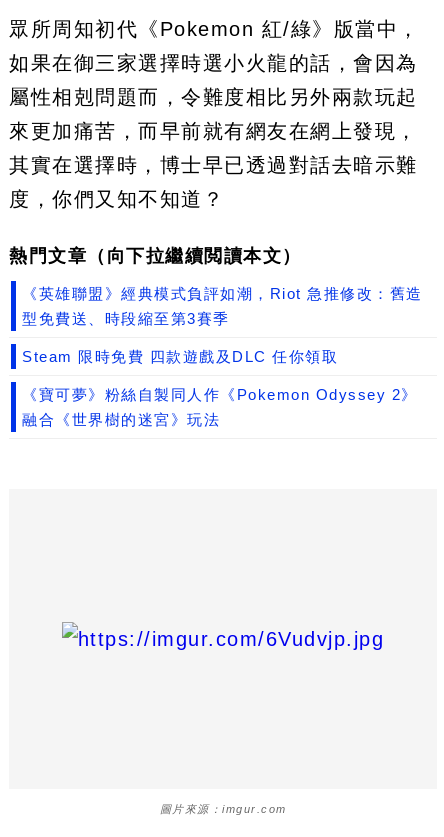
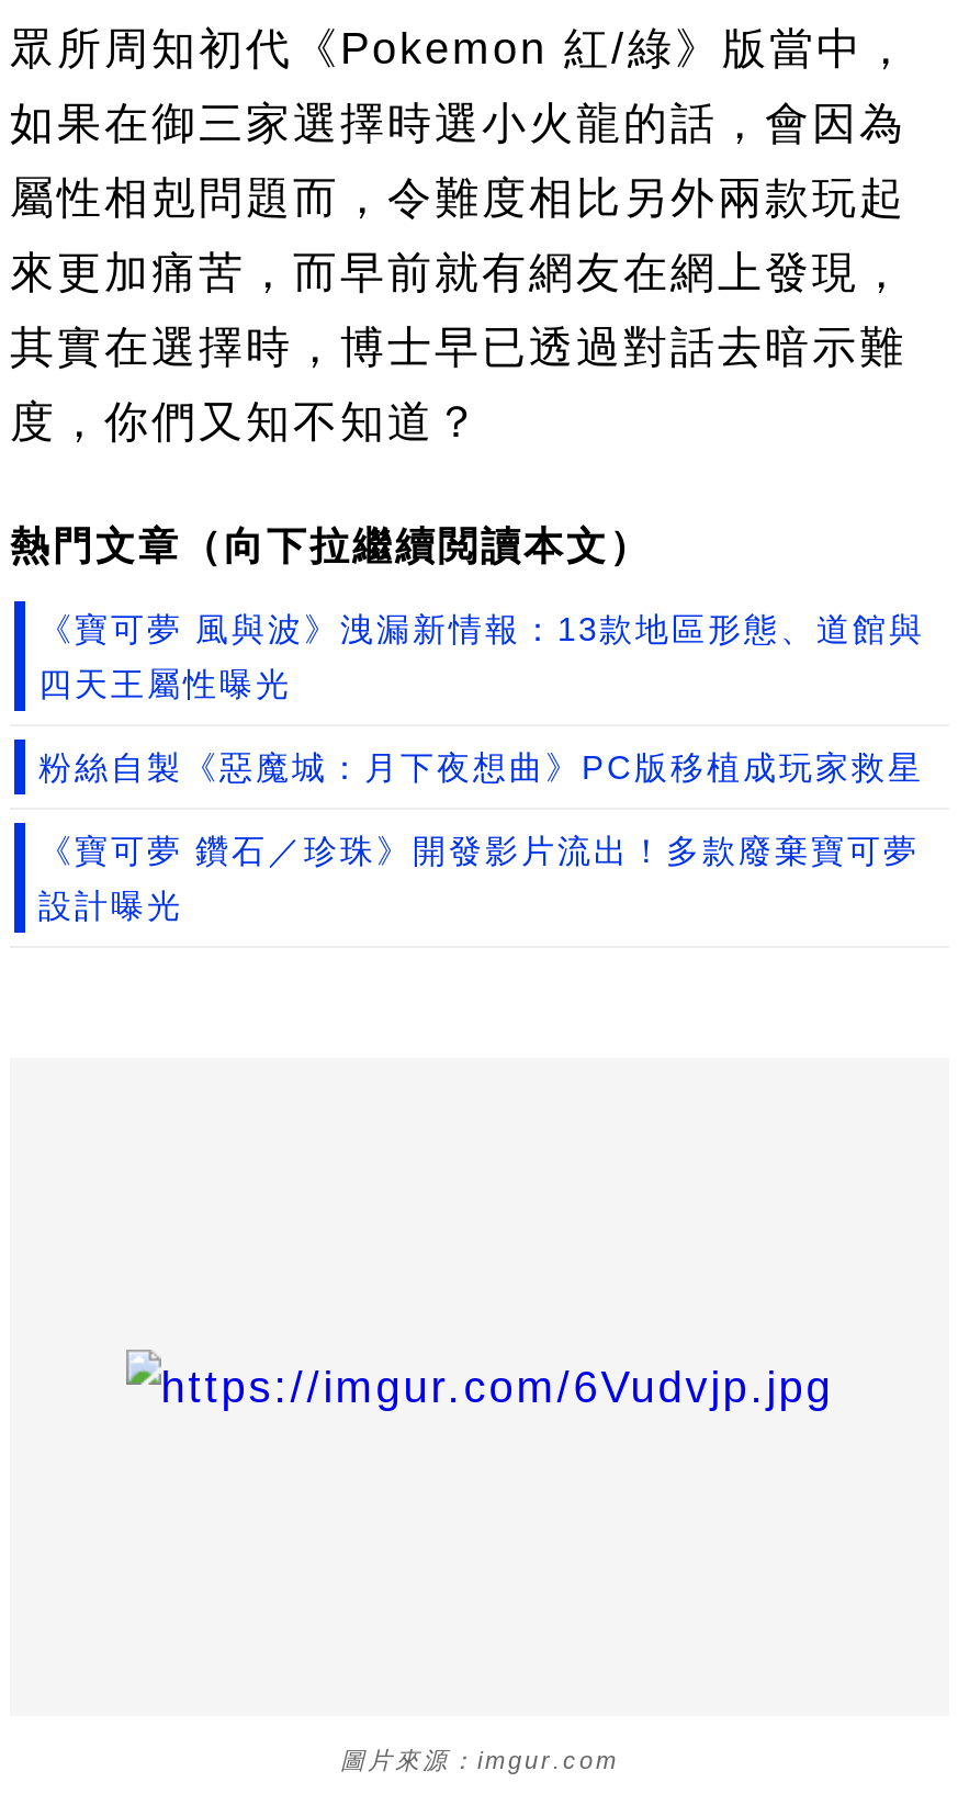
[22,285,422,302] 《英雄聯盟》經典模式負評如潮，Riot 急推修改：舊造 -> [38,610,925,647] 《寶可夢 風與波》洩漏新情報：13款地區形態、道館與
[22,310,229,327] 型免費送、時段縮至第3賽季 -> [38,665,292,702] 四天王屬性曝光
[22,348,338,365] Steam 限時免費 四款遊戲及DLC 任你領取 -> [38,748,924,786] 粉絲自製《惡魔城：月下夜想曲》PC版移植成玩家救星
[22,386,417,403] 《寶可夢》粉絲自製同人作《Pokemon Odyssey 2》 -> [38,832,920,869] 《寶可夢 鑽石／珍珠》開發影片流出！多款廢棄寶可夢
[22,411,220,428] 融合《世界樹的迷宮》玩法 -> [38,887,183,924] 設計曝光

